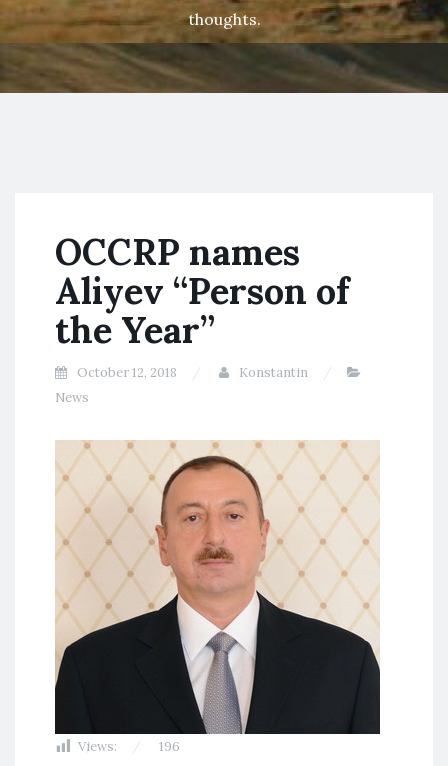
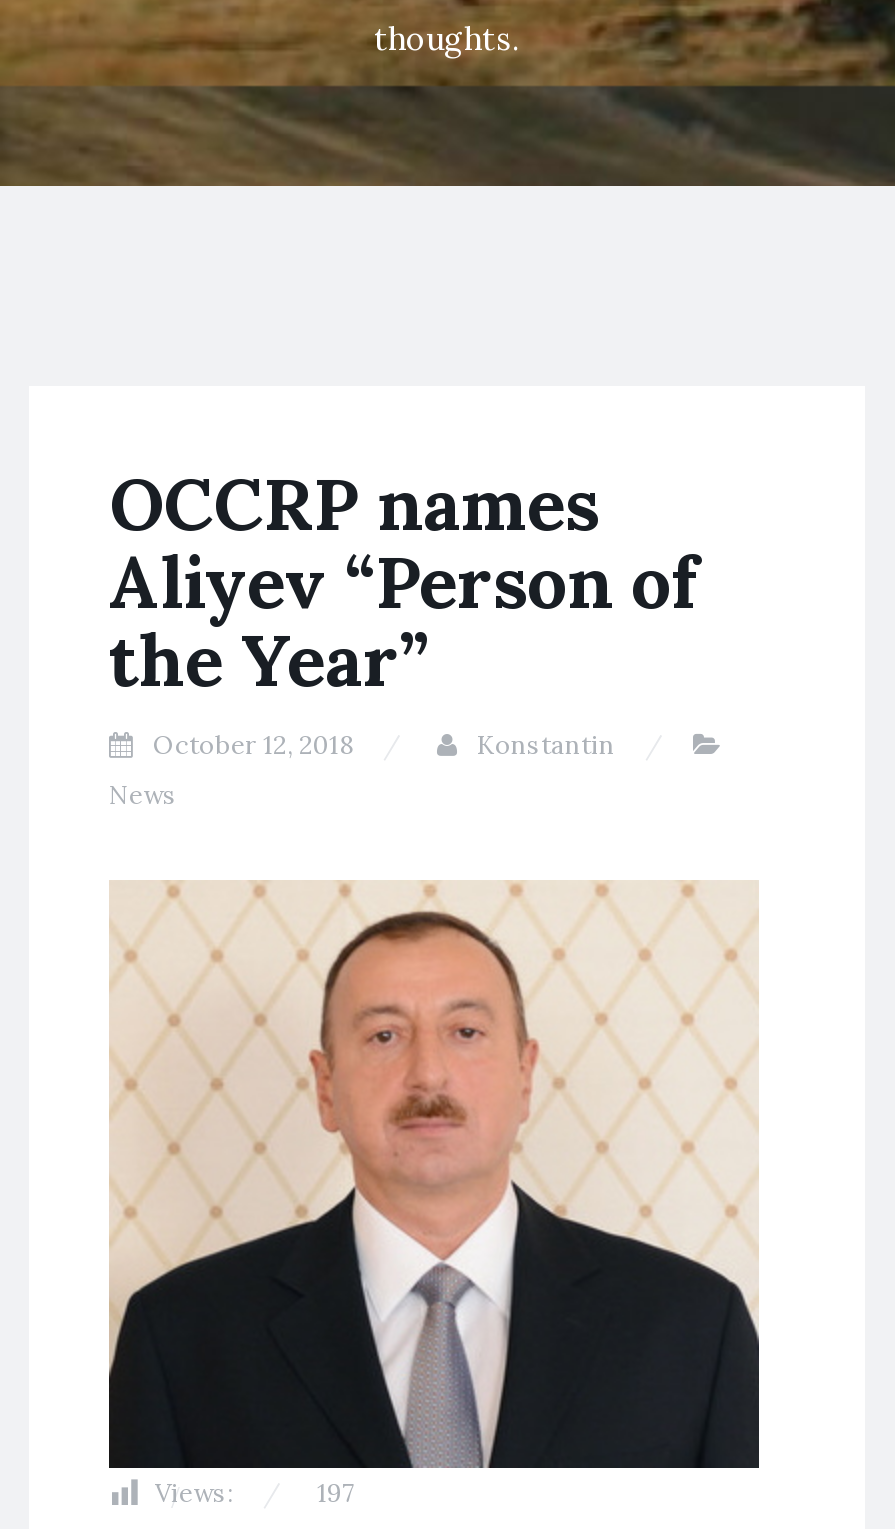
[159,738,180,755] 196 -> [317,1476,357,1510] 197

